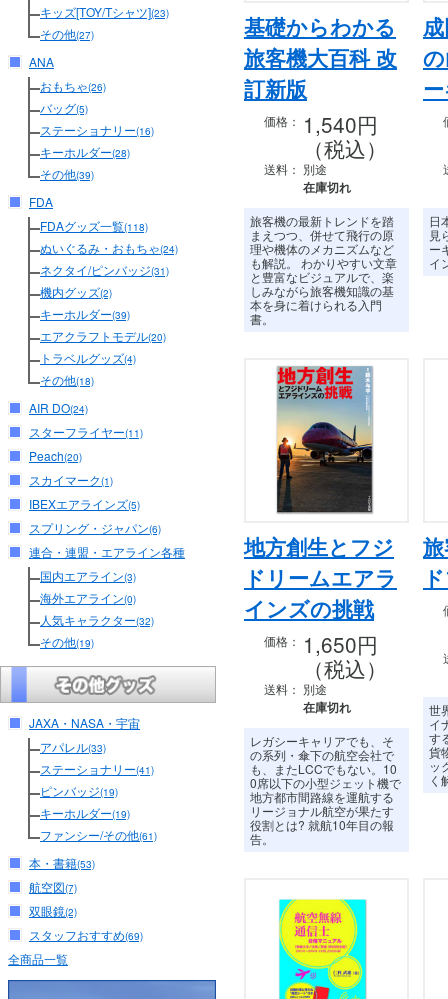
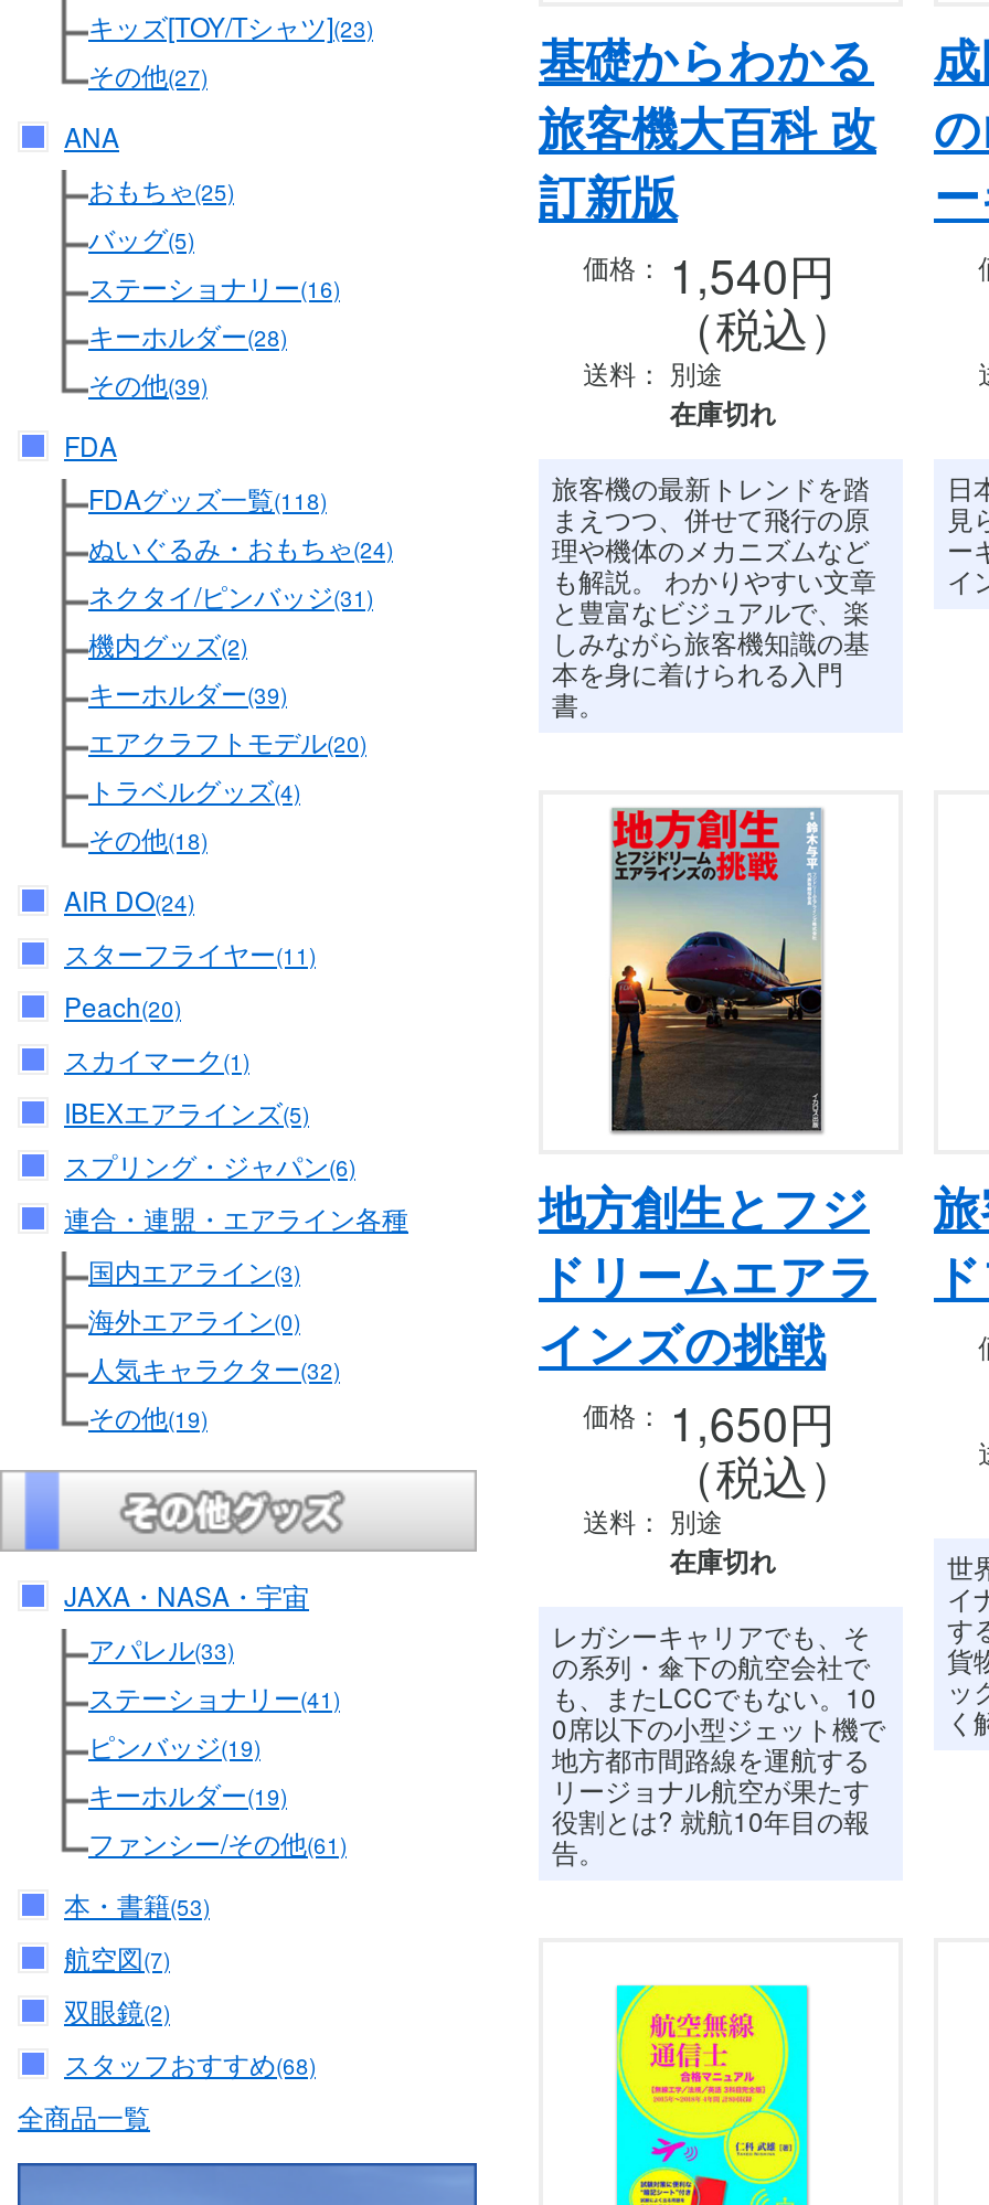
[40,77,106,94] おもちゃ(26) -> [88,171,234,209] おもちゃ(25)
[29,926,143,943] スタッフおすすめ(69) -> [64,2043,316,2081] スタッフおすすめ(68)

